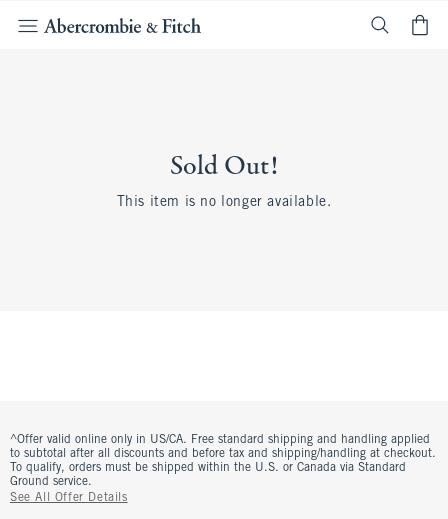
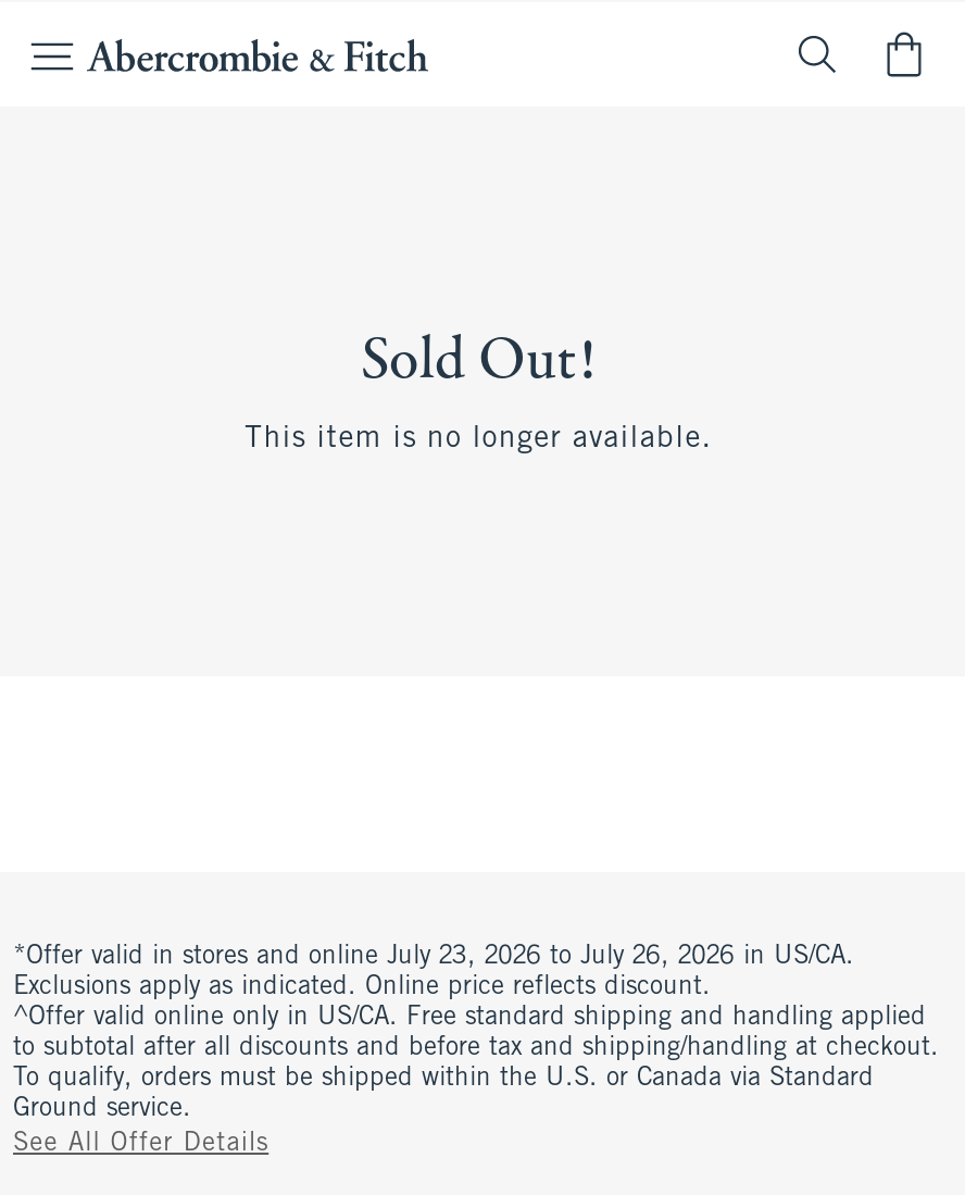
none -> [13,944,854,1000] *Offer valid in stores and online July 23, 2026 to July 26, 2026 in US/CA. | Exclusions apply as indicated. Online price reflects discount.

